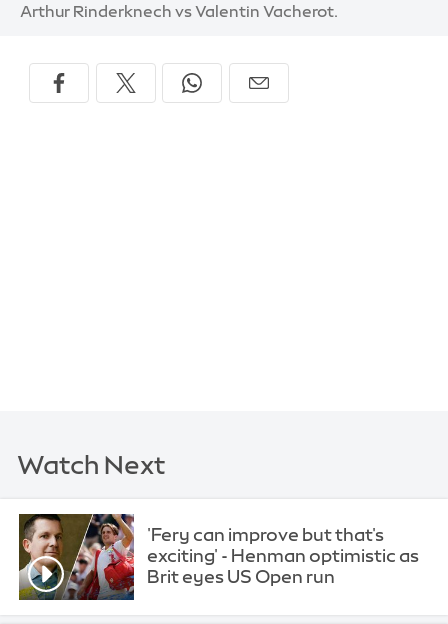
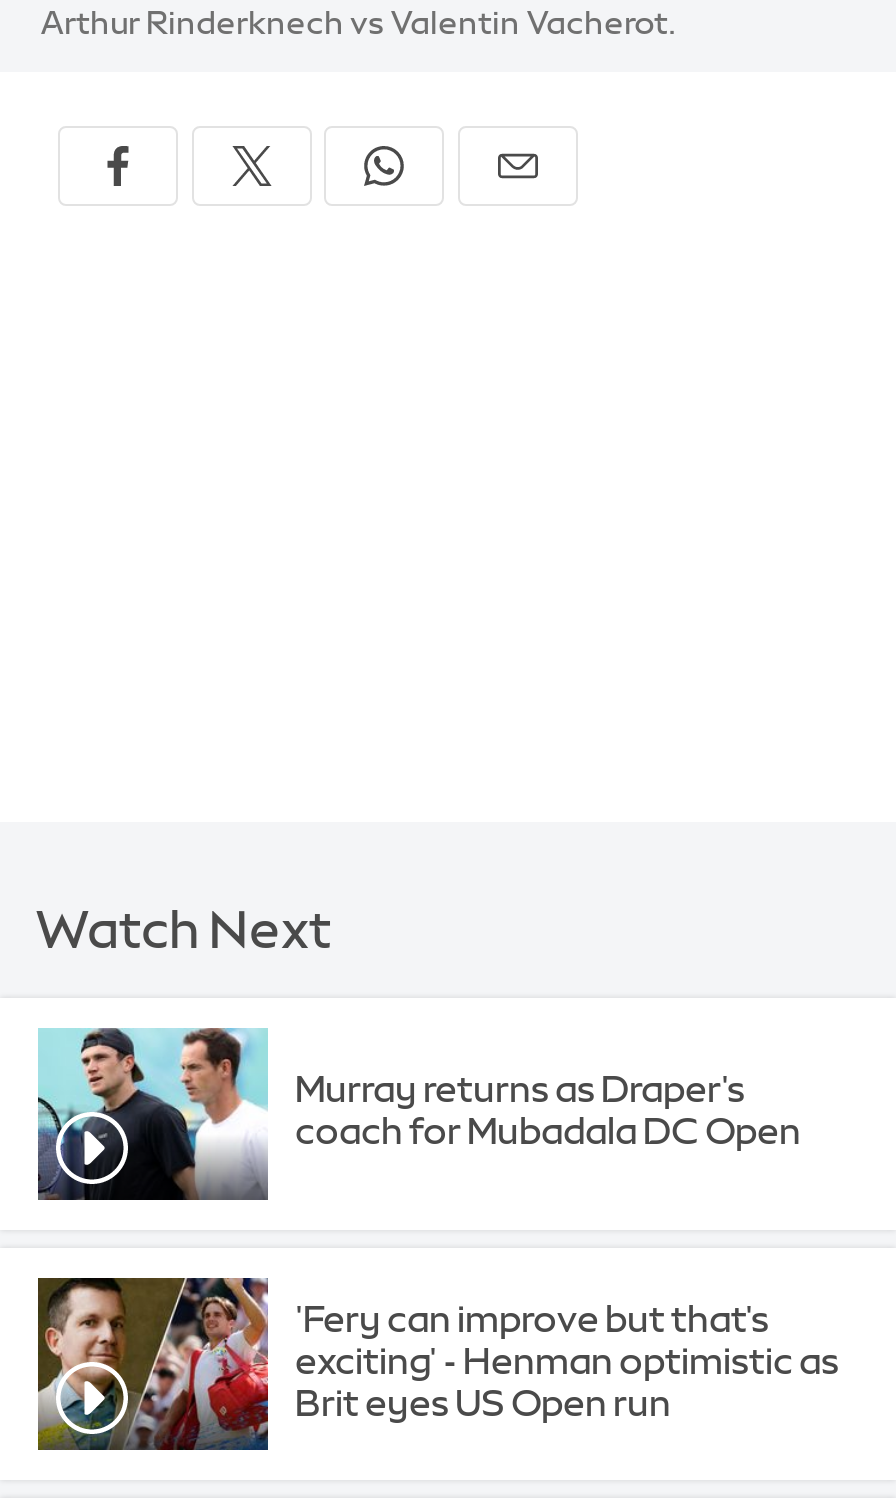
none -> [36,1026,801,1200] [image] | Murray returns as Draper's | coach for Mubadala DC Open

